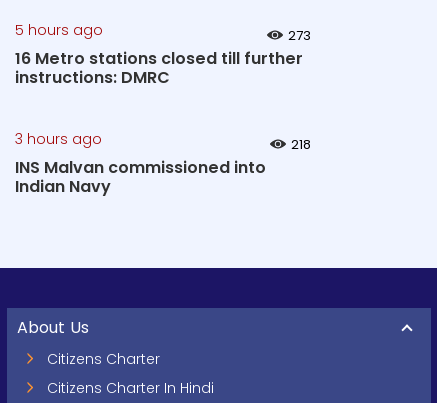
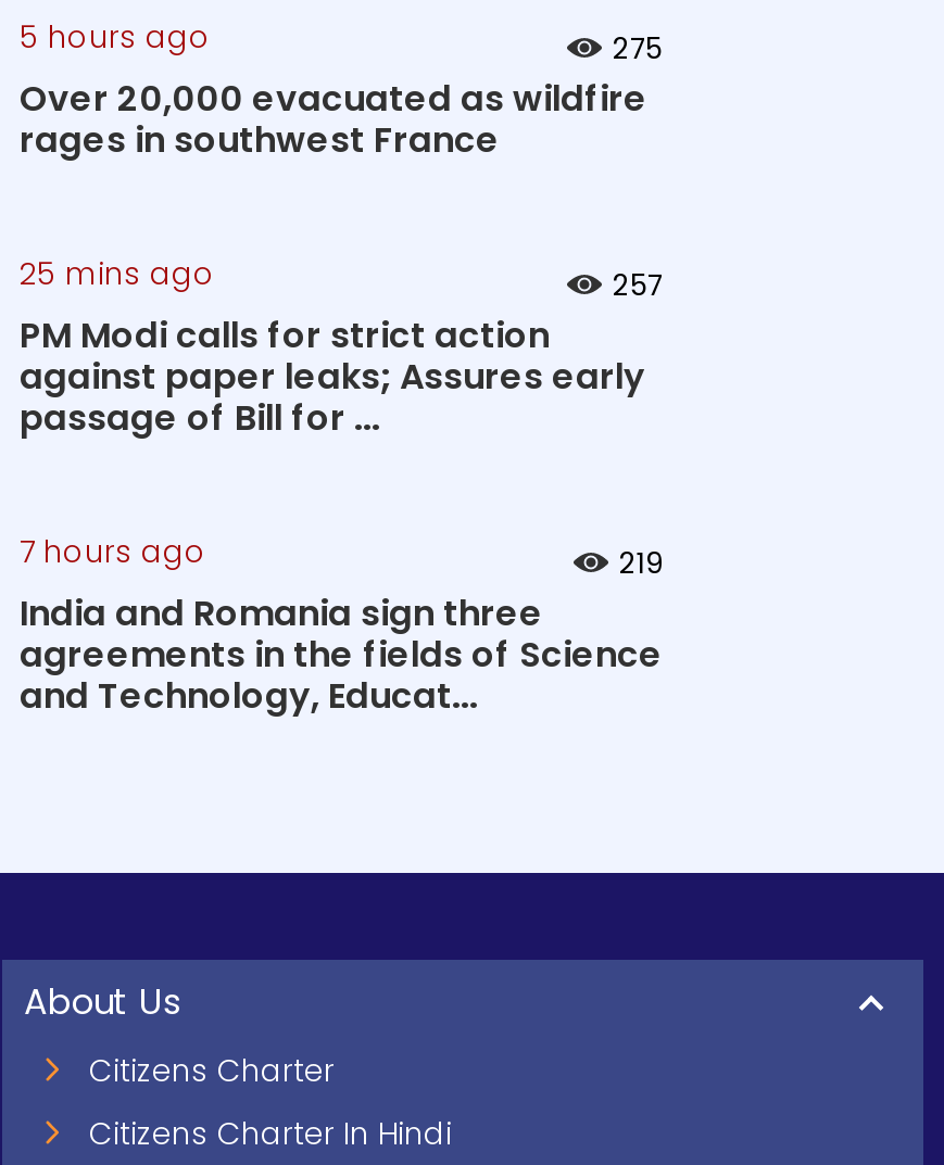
[15,25,311,198] 273 | 16 Metro stations closed till further | instructions: DMRC | 3 hours ago | 218 | INS Malvan commissioned into | Indian Navy -> [20,27,663,721] 275 | Over 20,000 evacuated as wildfire | rages in southwest France | 25 mins ago | 257 | PM Modi calls for strict action | against paper leaks; Assures early | passage of Bill for ... | 7 hours ago | 219 | India and Romania sign three | agreements in the fields of Science | and Technology, Educat...

